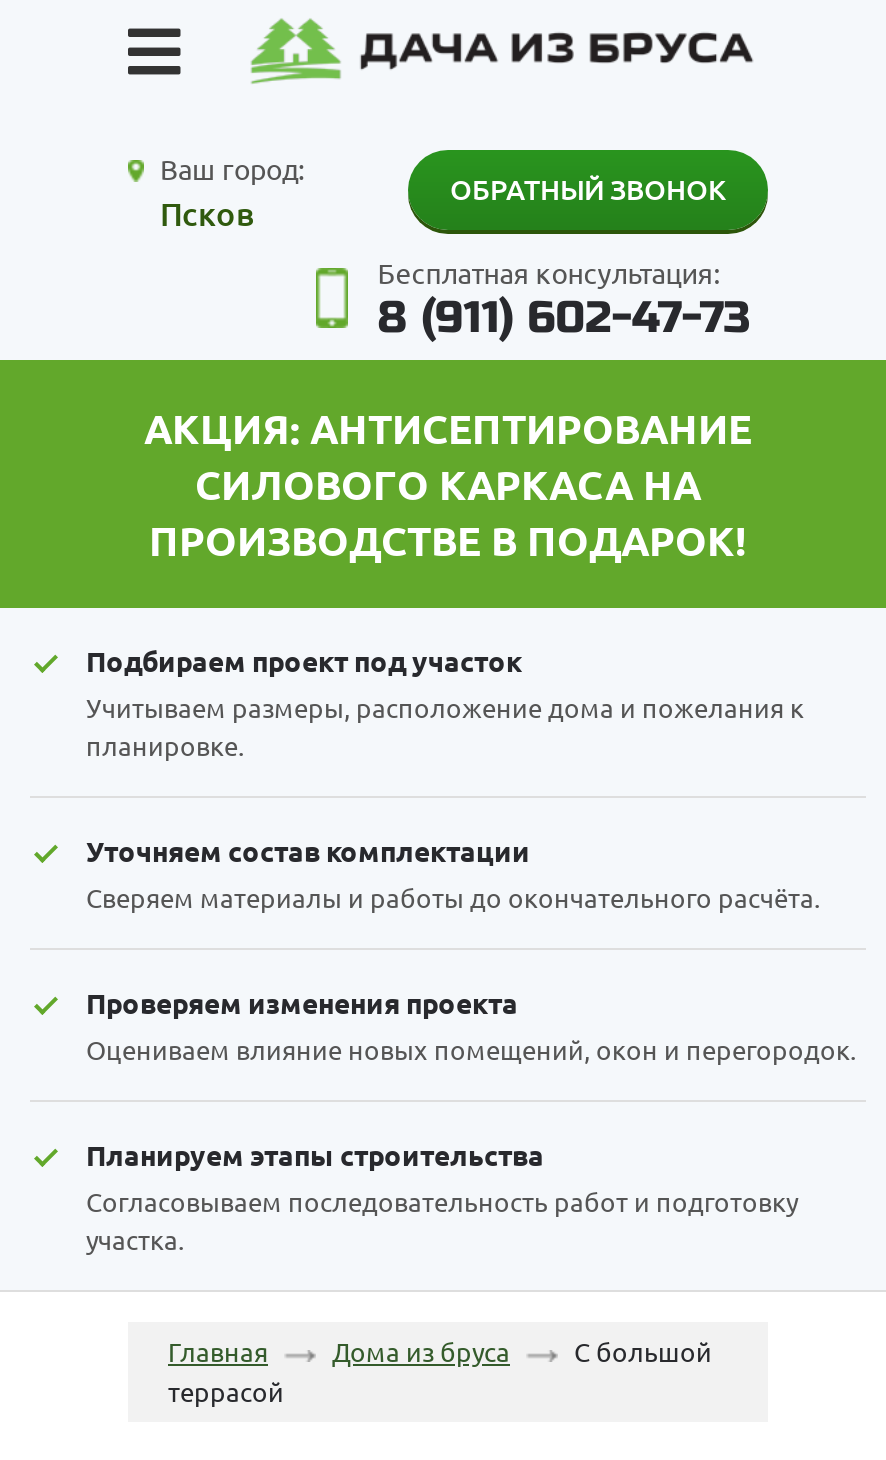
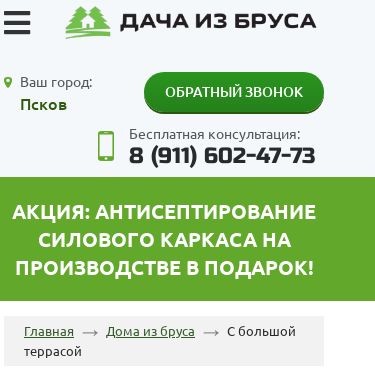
[86,642,856,1256] Подбираем проект под участок | Учитываем размеры, расположение дома и пожелания к | планировке. | Уточняем состав комплектации | Сверяем материалы и работы до окончательного расчёта. | Проверяем изменения проекта | Оцениваем влияние новых помещений, окон и перегородок. | Планируем этапы строительства | Согласовываем последовательность работ и подготовку | участка. -> none

